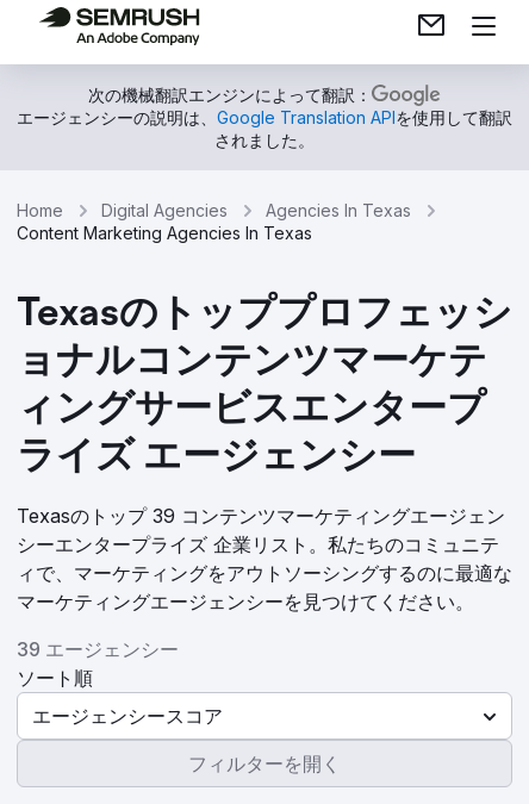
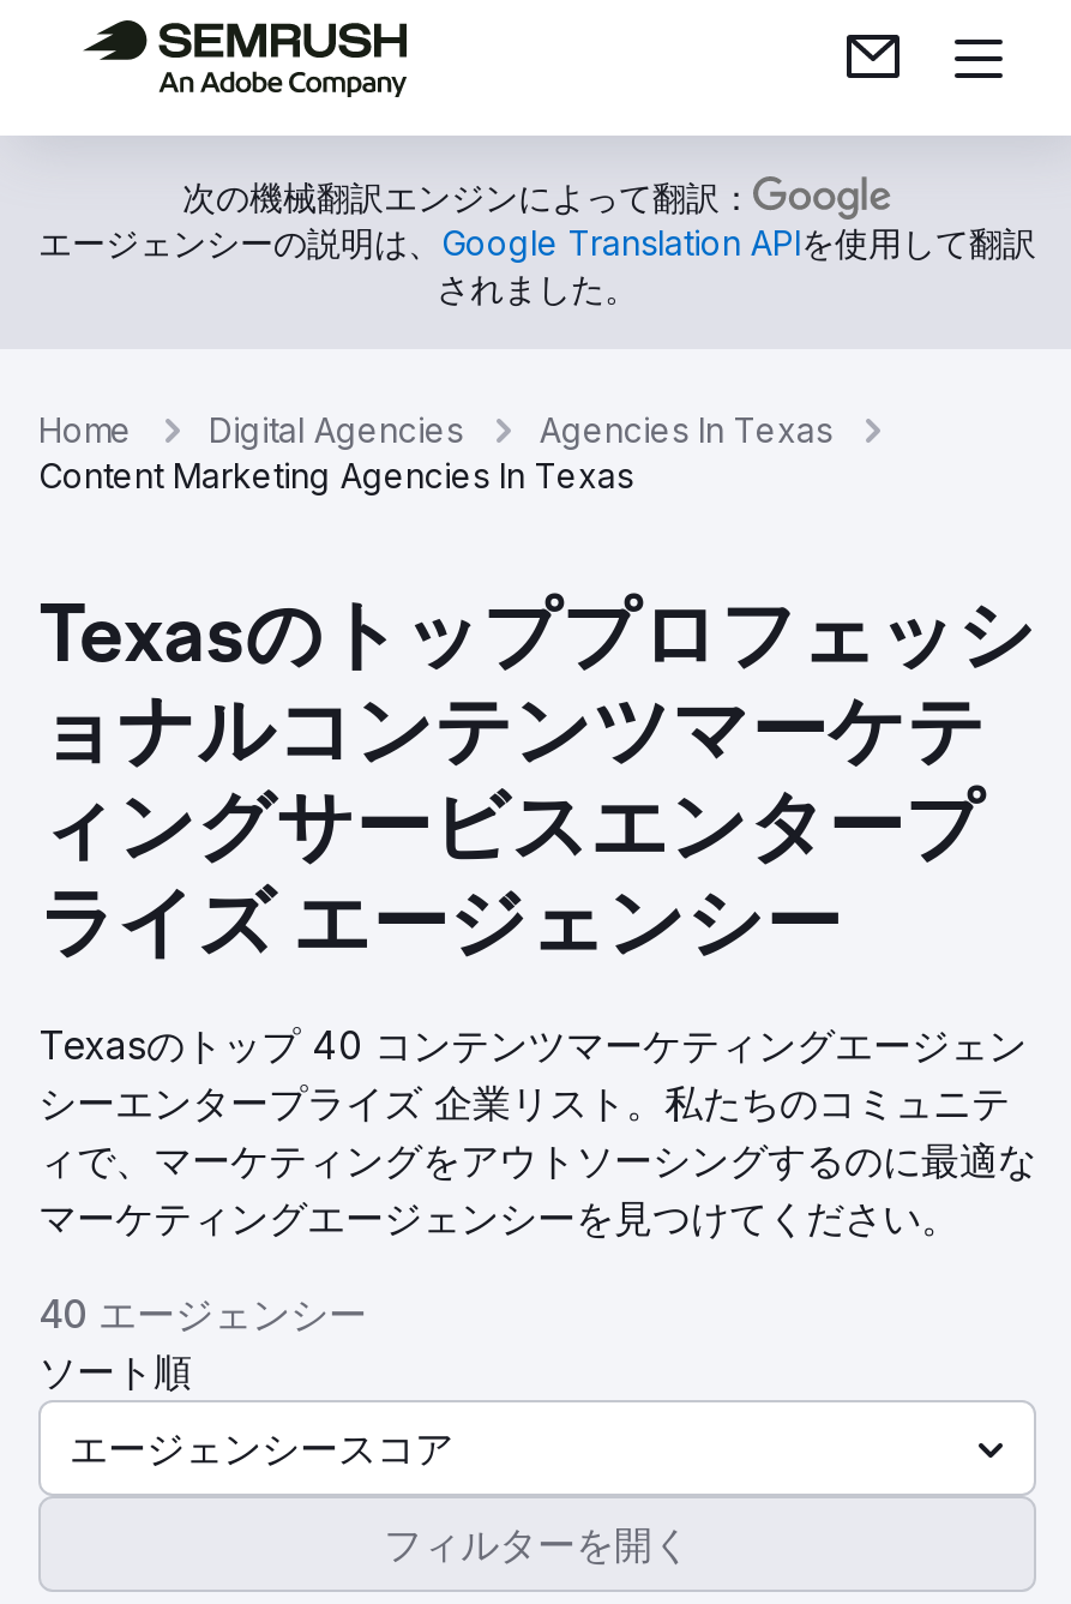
[17,504,505,528] Texasのトップ 39 コンテンツマーケティングエージェン -> [38,1021,1027,1069] Texasのトップ 40 コンテンツマーケティングエージェン
[17,637,179,661] 39 エージェンシー -> [38,1290,367,1338] 40 エージェンシー

